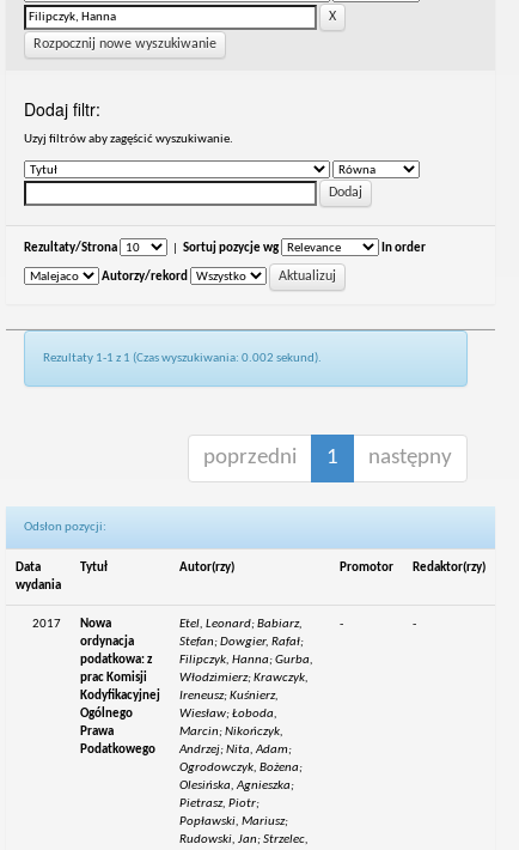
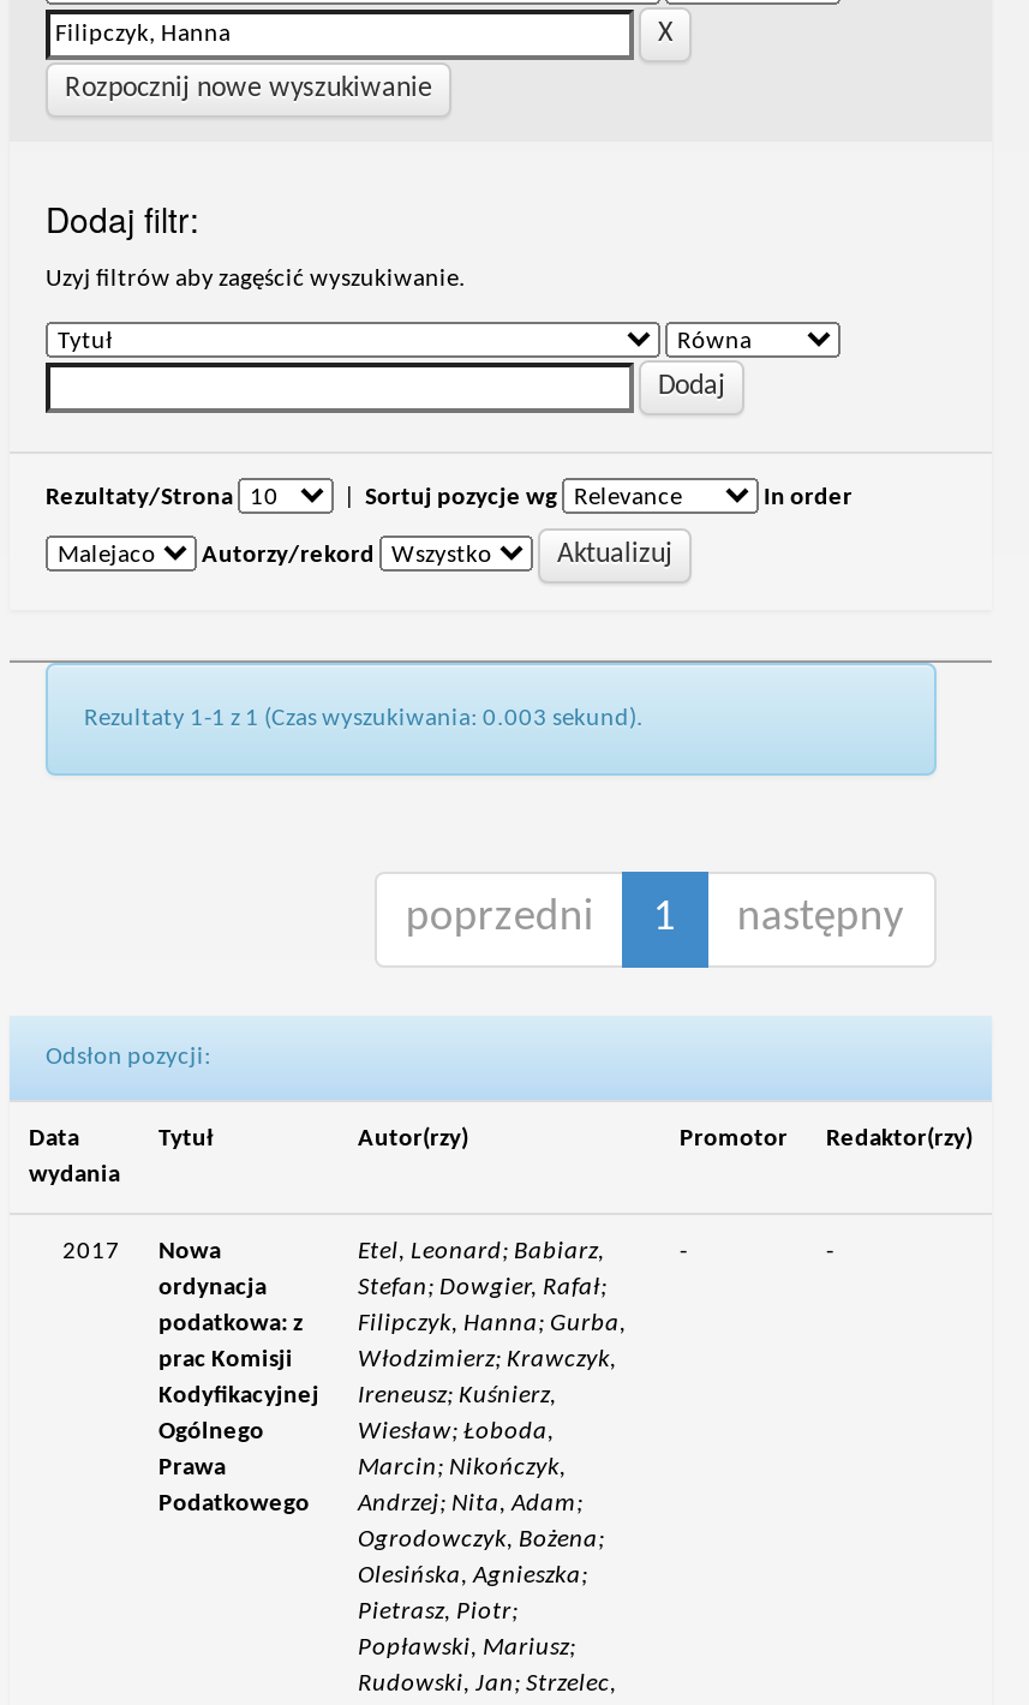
[43,352,322,365] Rezultaty 1-1 z 1 (Czas wyszukiwania: 0.002 sekund). -> [84,706,644,733] Rezultaty 1-1 z 1 (Czas wyszukiwania: 0.003 sekund).

